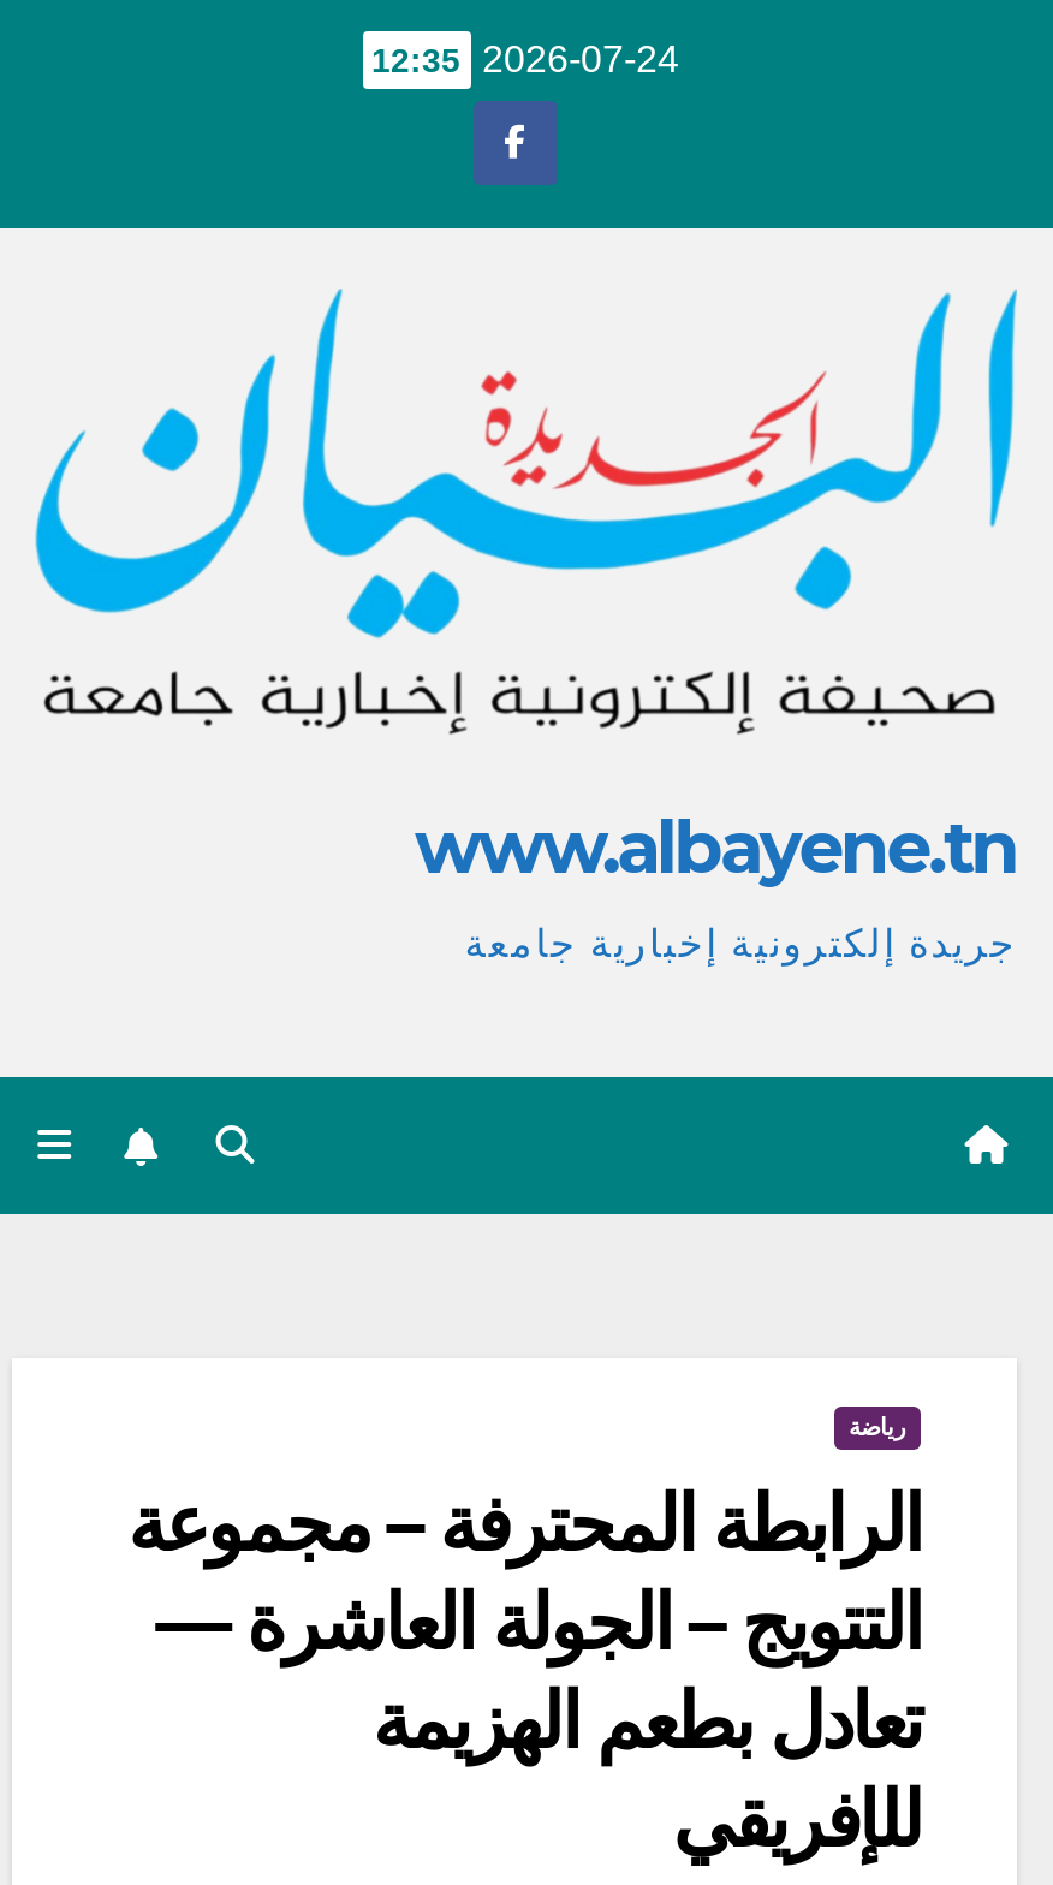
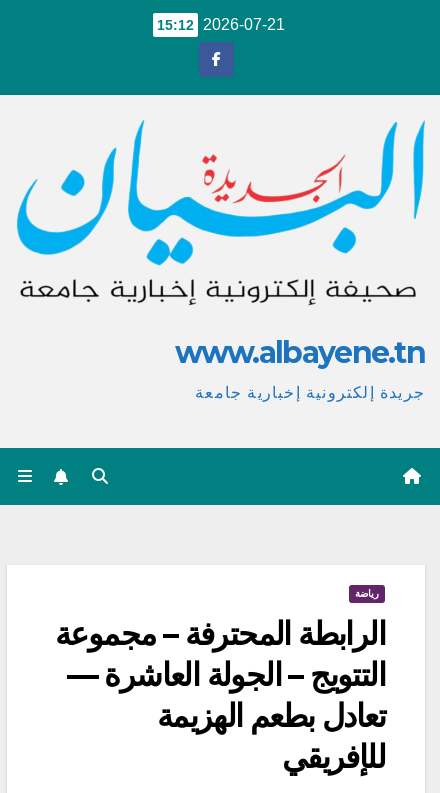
[371,40,460,78] 12:35 -> [156,16,193,32] 15:12
[482,38,679,79] 2026-07-24 -> [202,16,284,33] 2026-07-21

